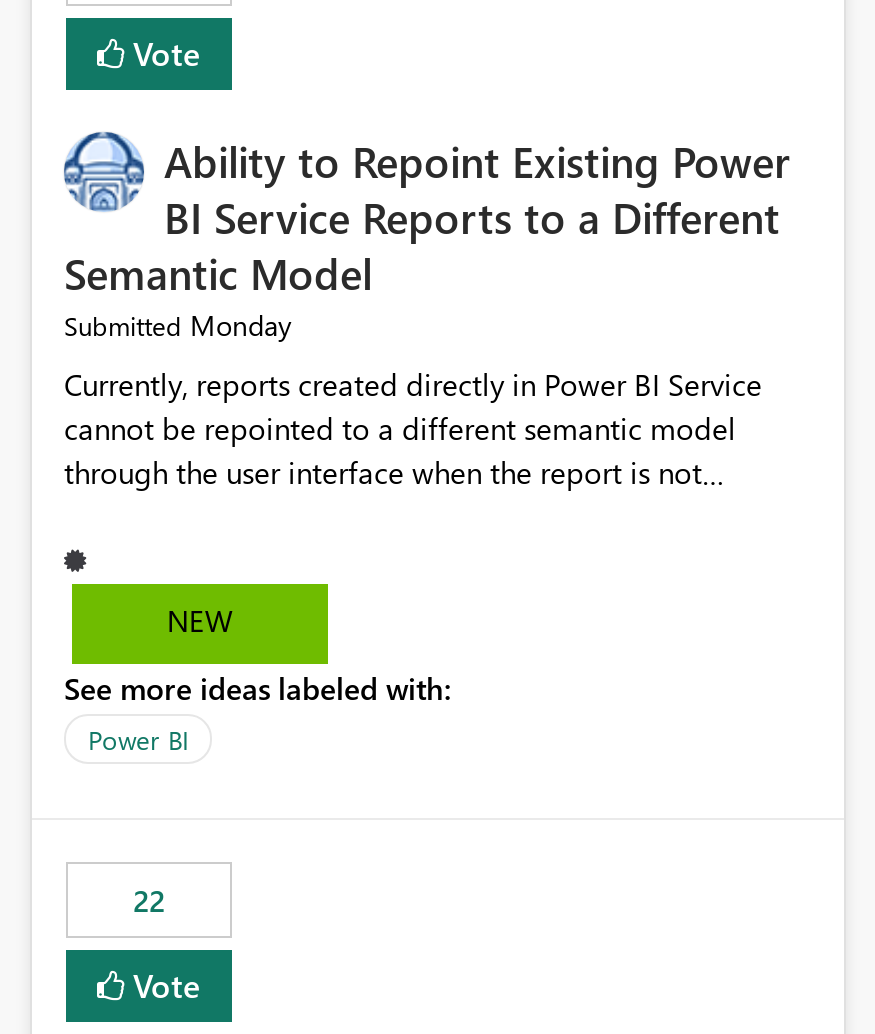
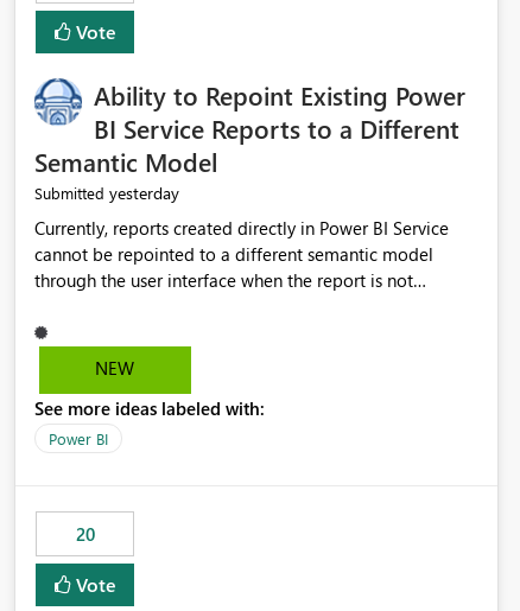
[64,307,292,345] Submitted Monday -> [34,182,179,205] Submitted yesterday
[133,881,165,921] 22 -> [75,522,94,546] 20

